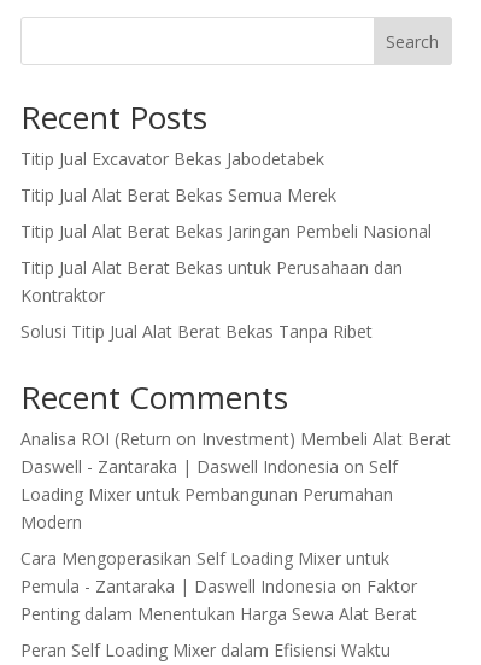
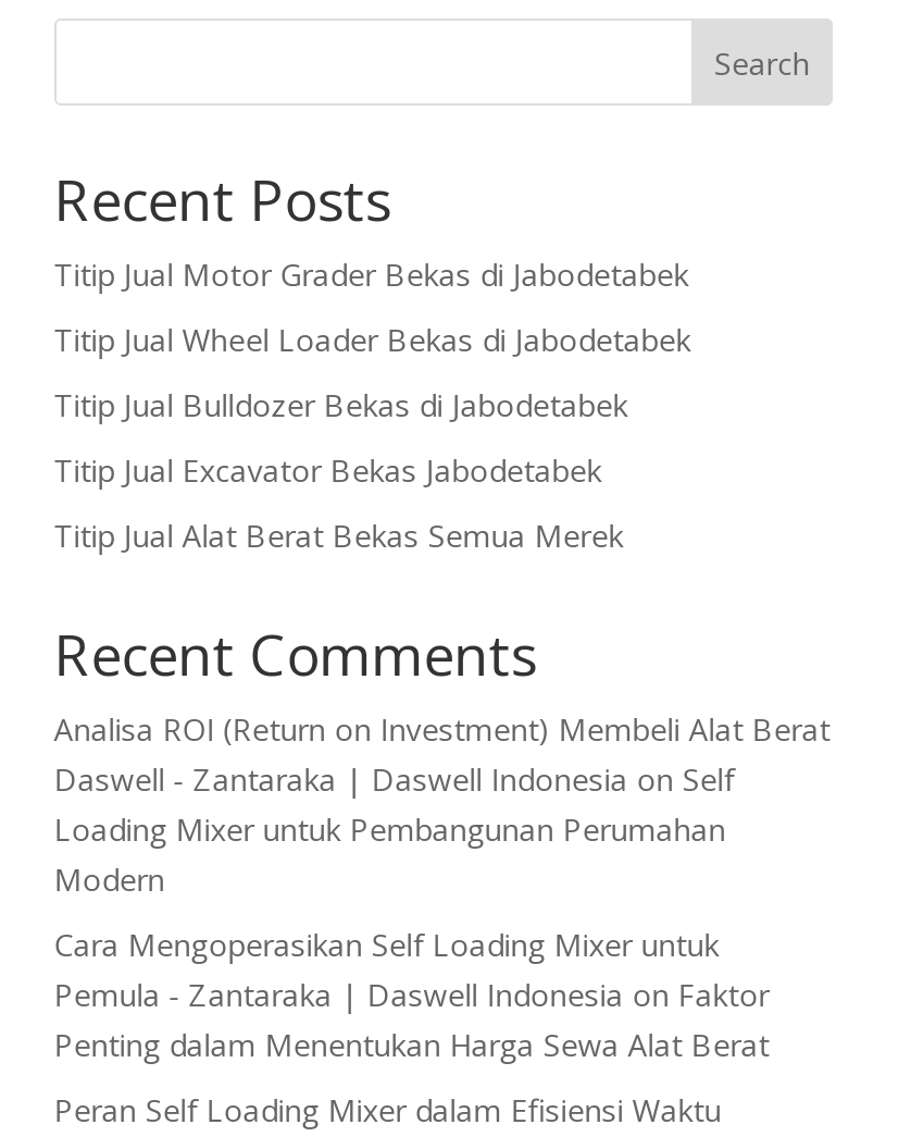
none -> [54,254,691,425] Titip Jual Motor Grader Bekas di Jabodetabek | Titip Jual Wheel Loader Bekas di Jabodetabek | Titip Jual Bulldozer Bekas di Jabodetabek
moved [20,147,336,206] -> [54,449,624,556]: Titip Jual Excavator Bekas Jabodetabek | Titip Jual Alat Berat Bekas Semua Merek
[20,220,431,343] Titip Jual Alat Berat Bekas Jaringan Pembeli Nasional | Titip Jual Alat Berat Bekas untuk Perusahaan dan | Kontraktor | Solusi Titip Jual Alat Berat Bekas Tanpa Ribet -> none

